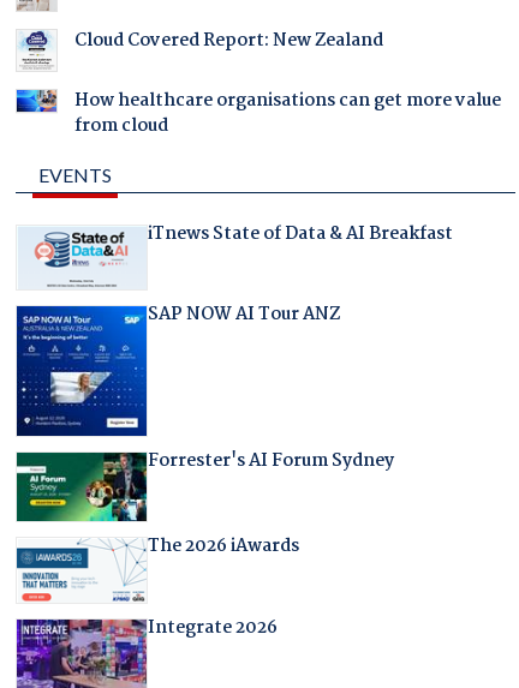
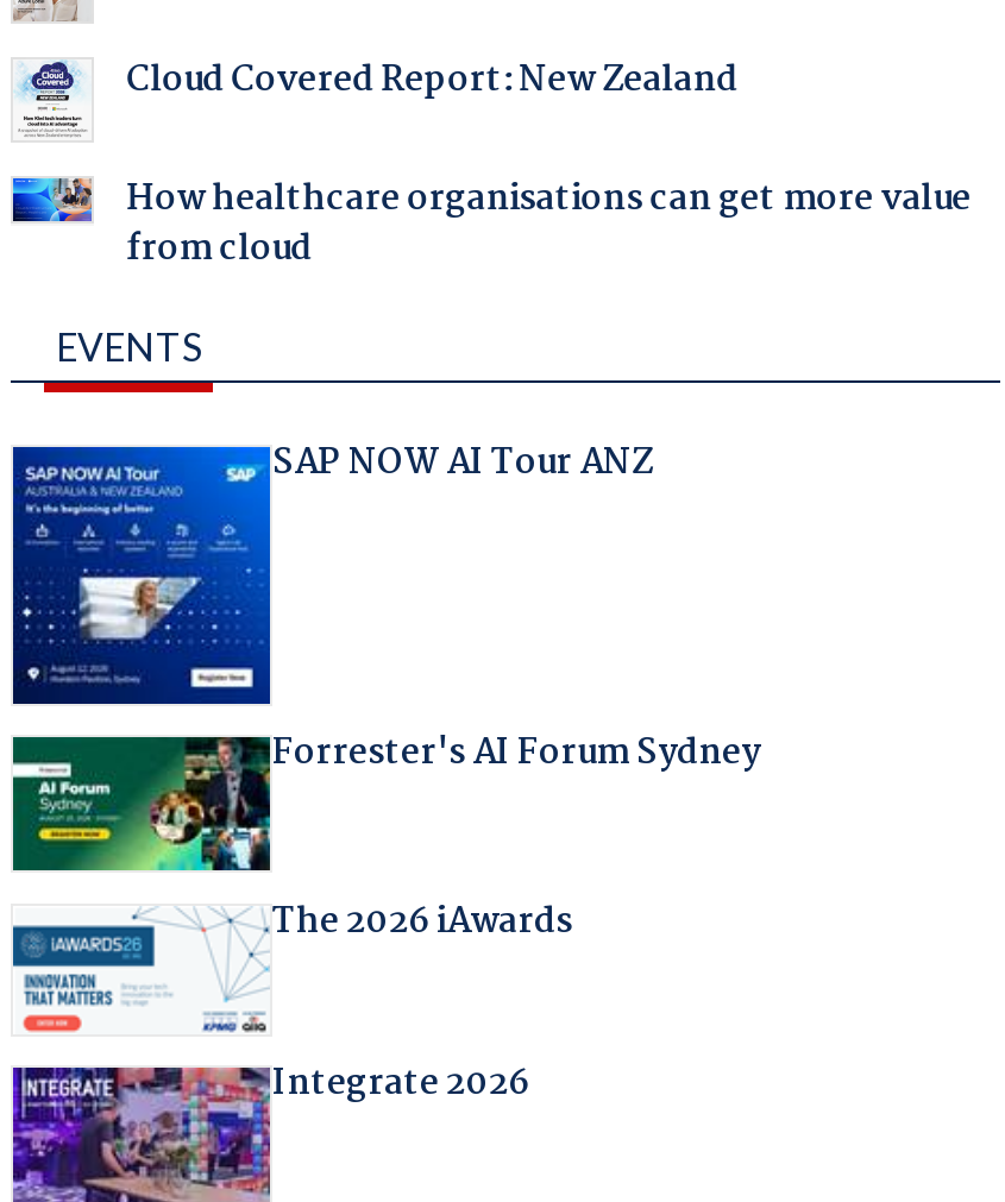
[19,219,453,288] [image] | iTnews State of Data & AI Breakfast -> none

